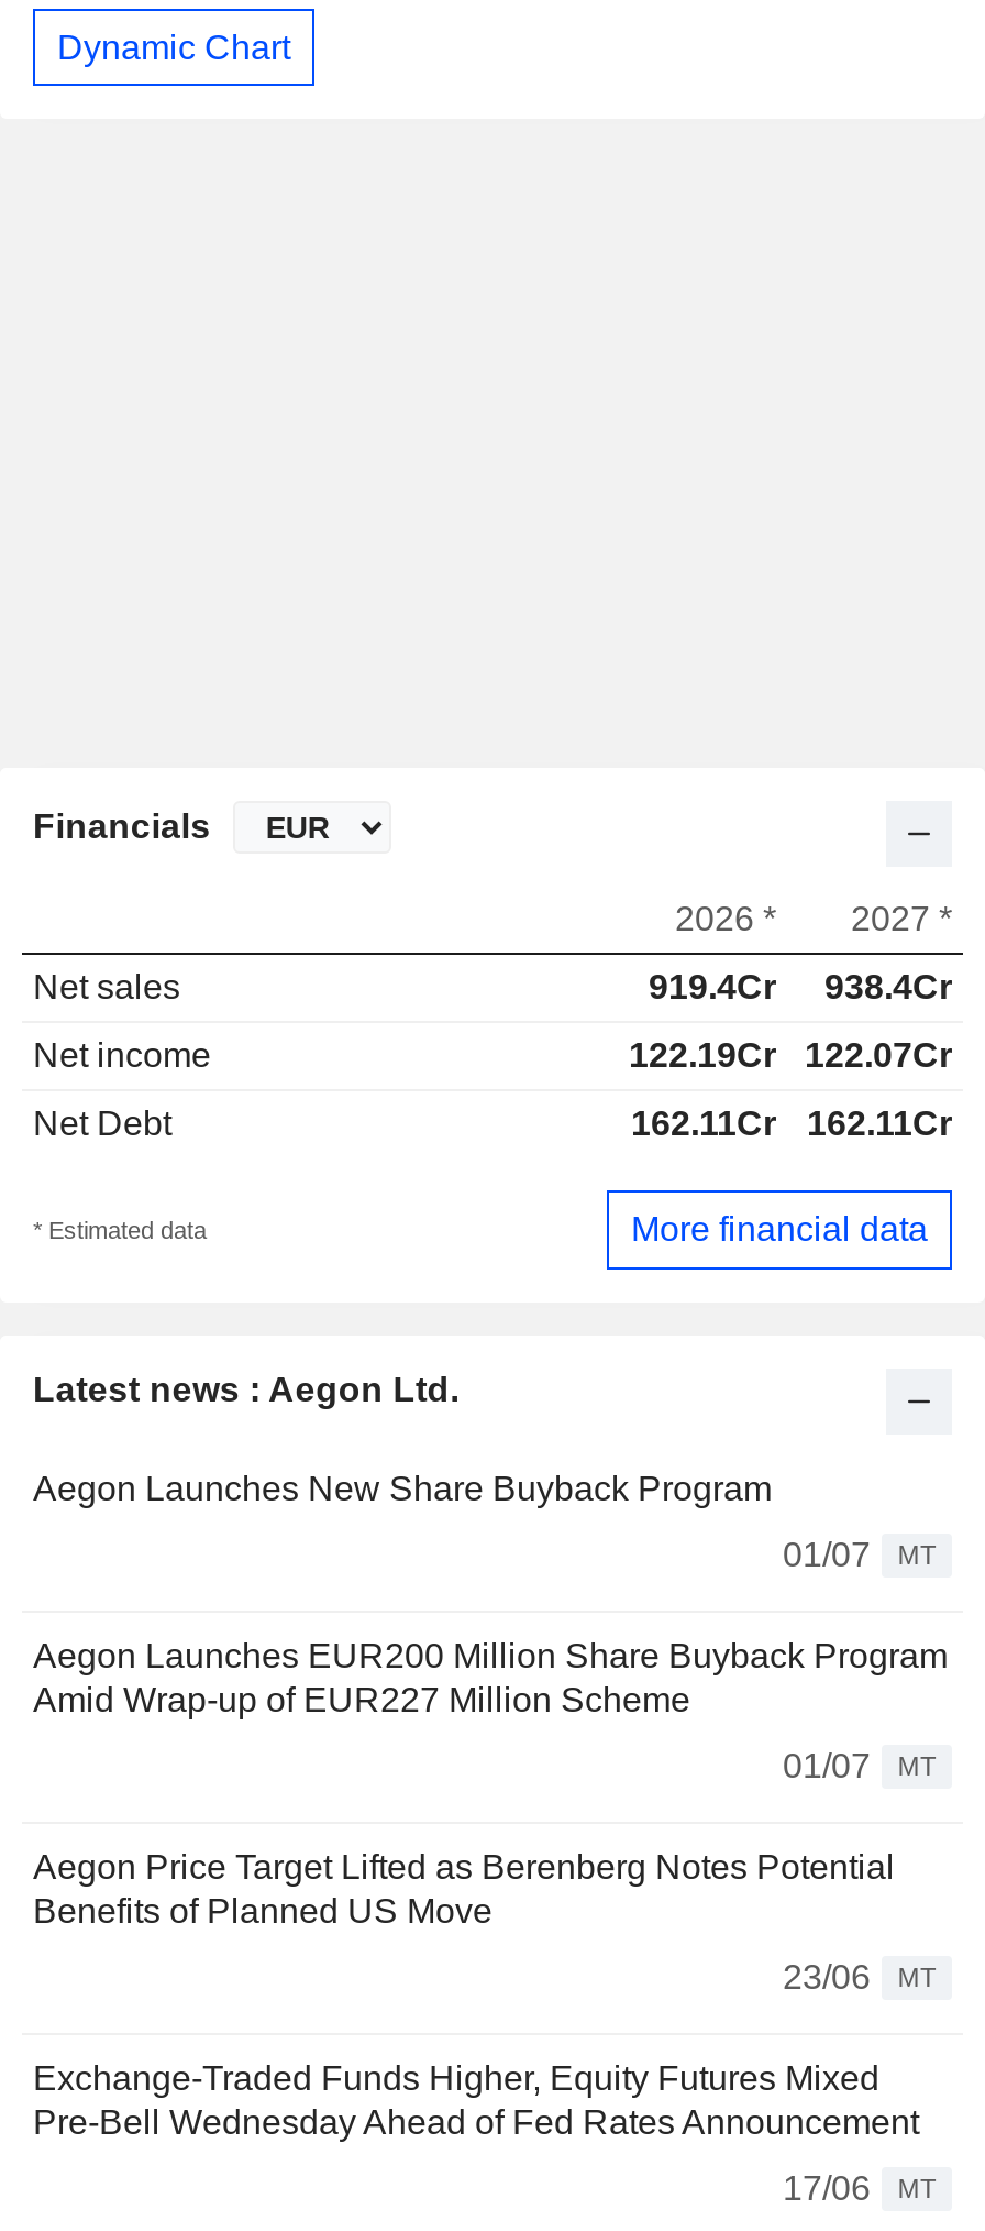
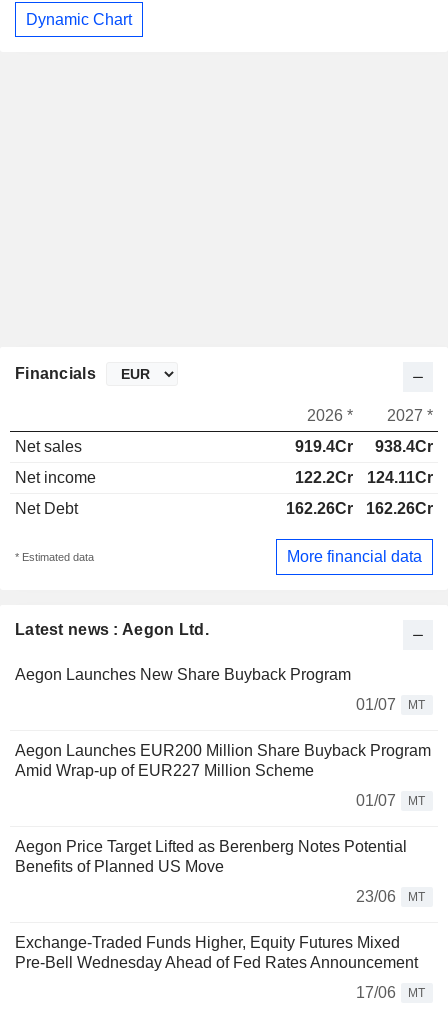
[629,1037,952,1075] 122.19Cr | 122.07Cr -> [295,469,433,486] 122.2Cr | 124.11Cr
[631,1105,952,1143] 162.11Cr | 162.11Cr -> [286,500,433,517] 162.26Cr | 162.26Cr

